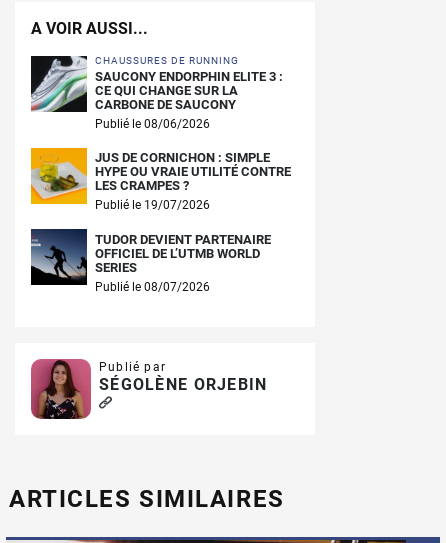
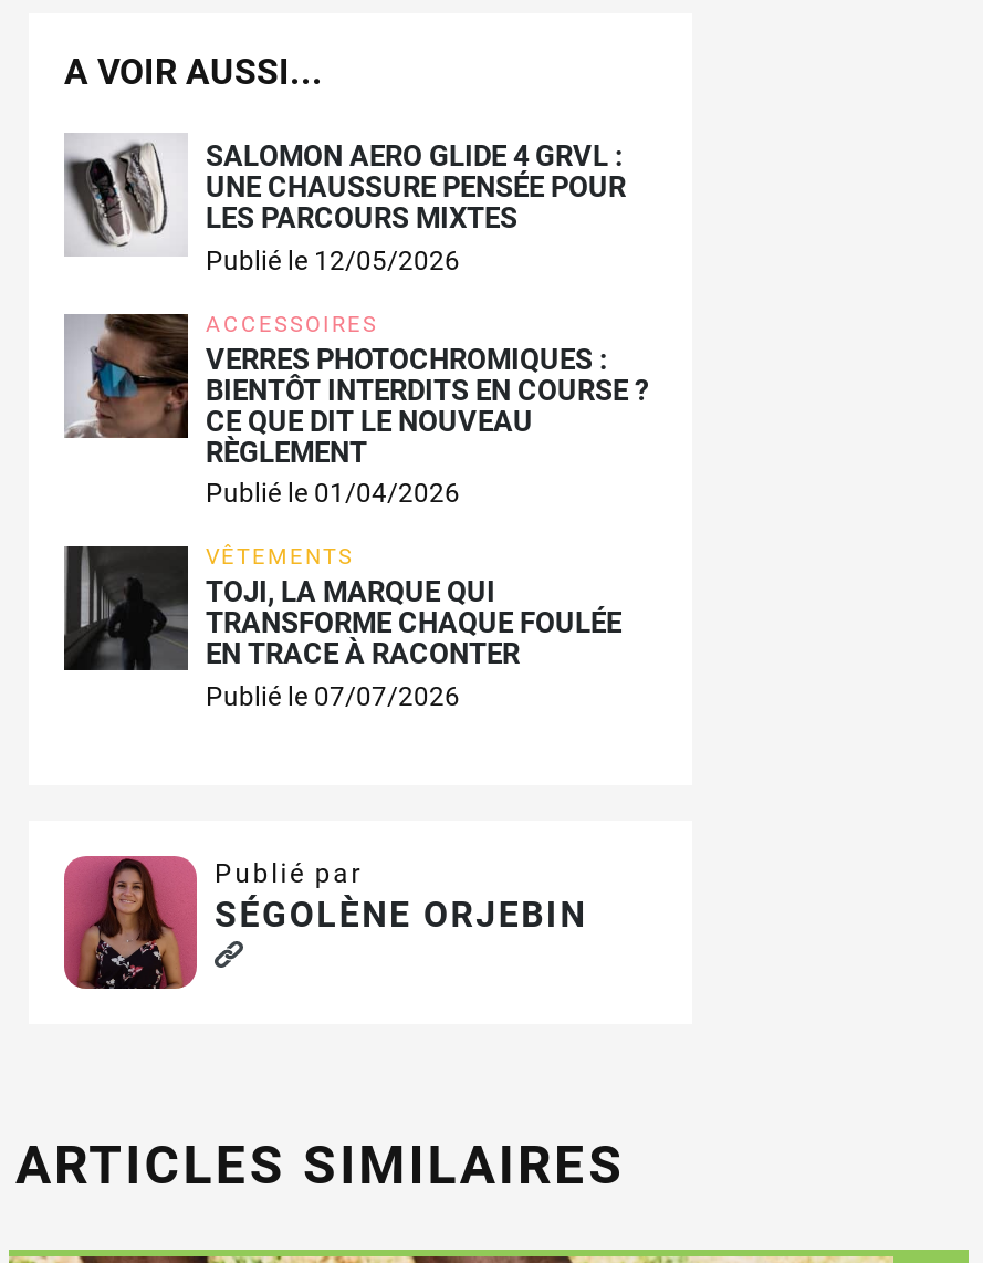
[30,55,283,130] [image] | CHAUSSURES DE RUNNING | SAUCONY ENDORPHIN ELITE 3 : | CE QUI CHANGE SUR LA | CARBONE DE SAUCONY | Publié le 08/06/2026 -> [64,135,626,275] [image] | SALOMON AERO GLIDE 4 GRVL : | UNE CHAUSSURE PENSÉE POUR | LES PARCOURS MIXTES | Publié le 12/05/2026
[30,138,291,212] [image] | JUS DE CORNICHON : SIMPLE | HYPE OU VRAIE UTILITÉ CONTRE | LES CRAMPES ? | Publié le 19/07/2026 -> [64,311,648,509] [image] | ACCESSOIRES | VERRES PHOTOCHROMIQUES : | BIENTÔT INTERDITS EN COURSE ? | CE QUE DIT LE NOUVEAU | RÈGLEMENT | Publié le 01/04/2026
[30,228,271,294] [image] | TUDOR DEVIENT PARTENAIRE | OFFICIEL DE L’UTMB WORLD | SERIES | Publié le 08/07/2026 -> [62,544,621,712] [image] | VÊTEMENTS | TOJI, LA MARQUE QUI | TRANSFORME CHAQUE FOULÉE | EN TRACE À RACONTER | Publié le 07/07/2026

